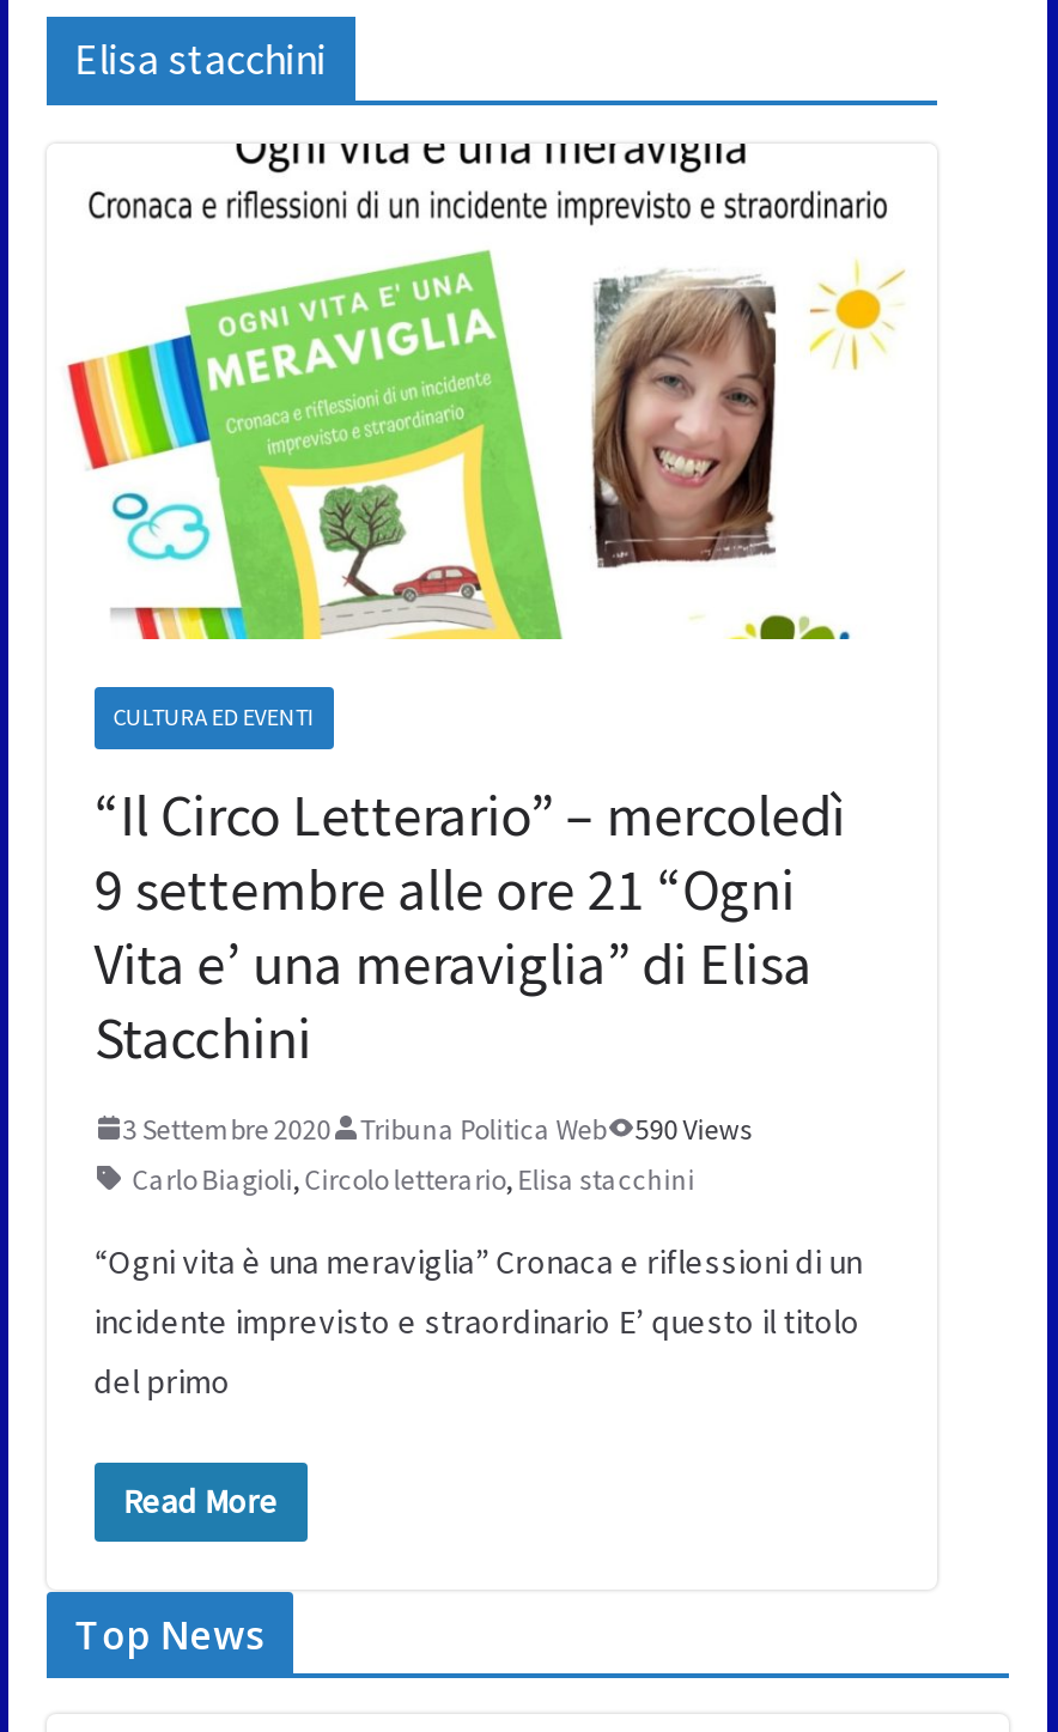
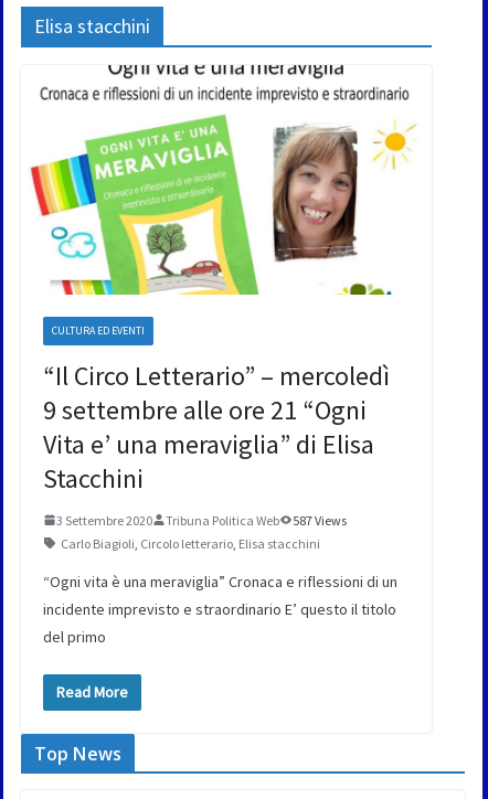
[123,1110,752,1146] 3 Settembre 2020 Tribuna Politica Web 590 Views -> [56,512,346,528] 3 Settembre 2020 Tribuna Politica Web 587 Views

